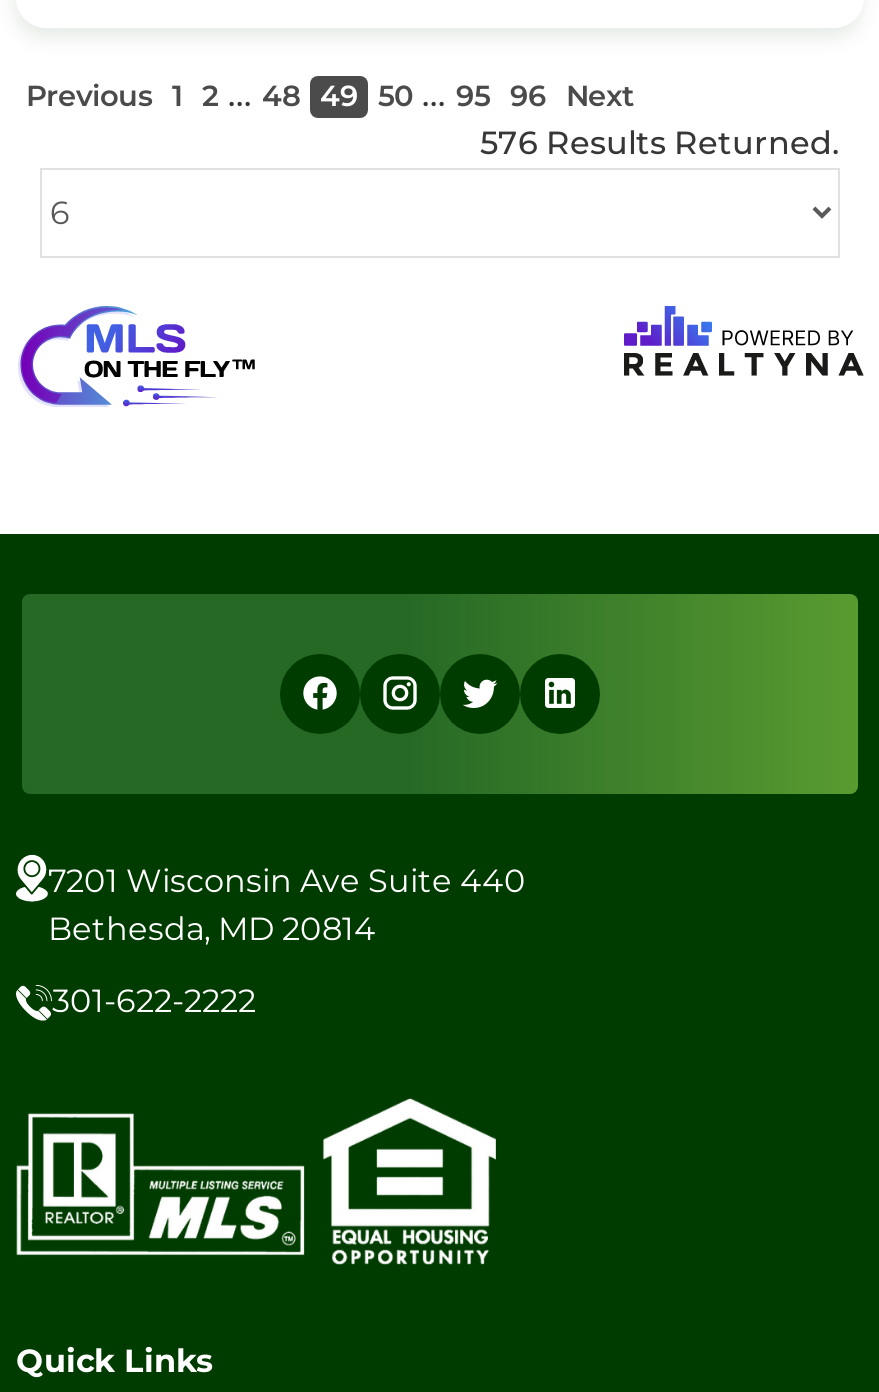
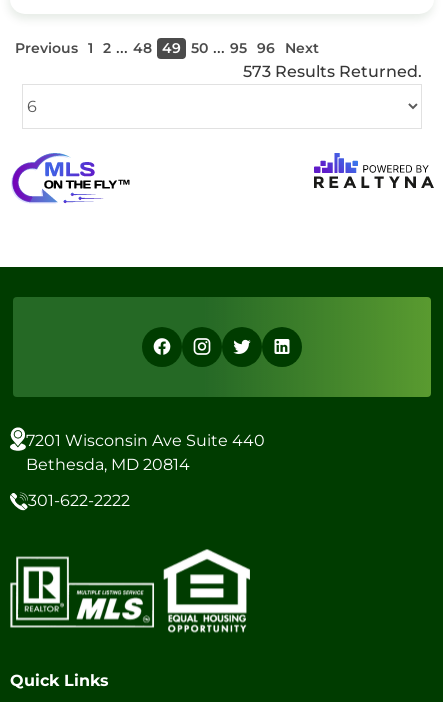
[480,124,840,162] 576 Results Returned. -> [243,62,422,81] 573 Results Returned.

